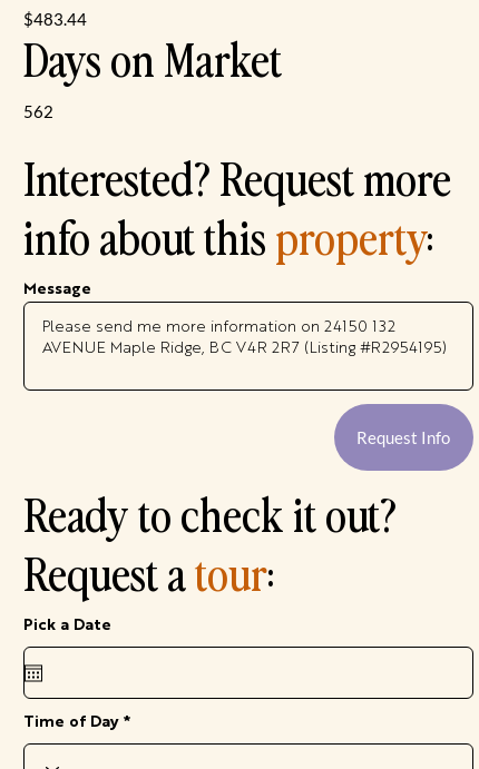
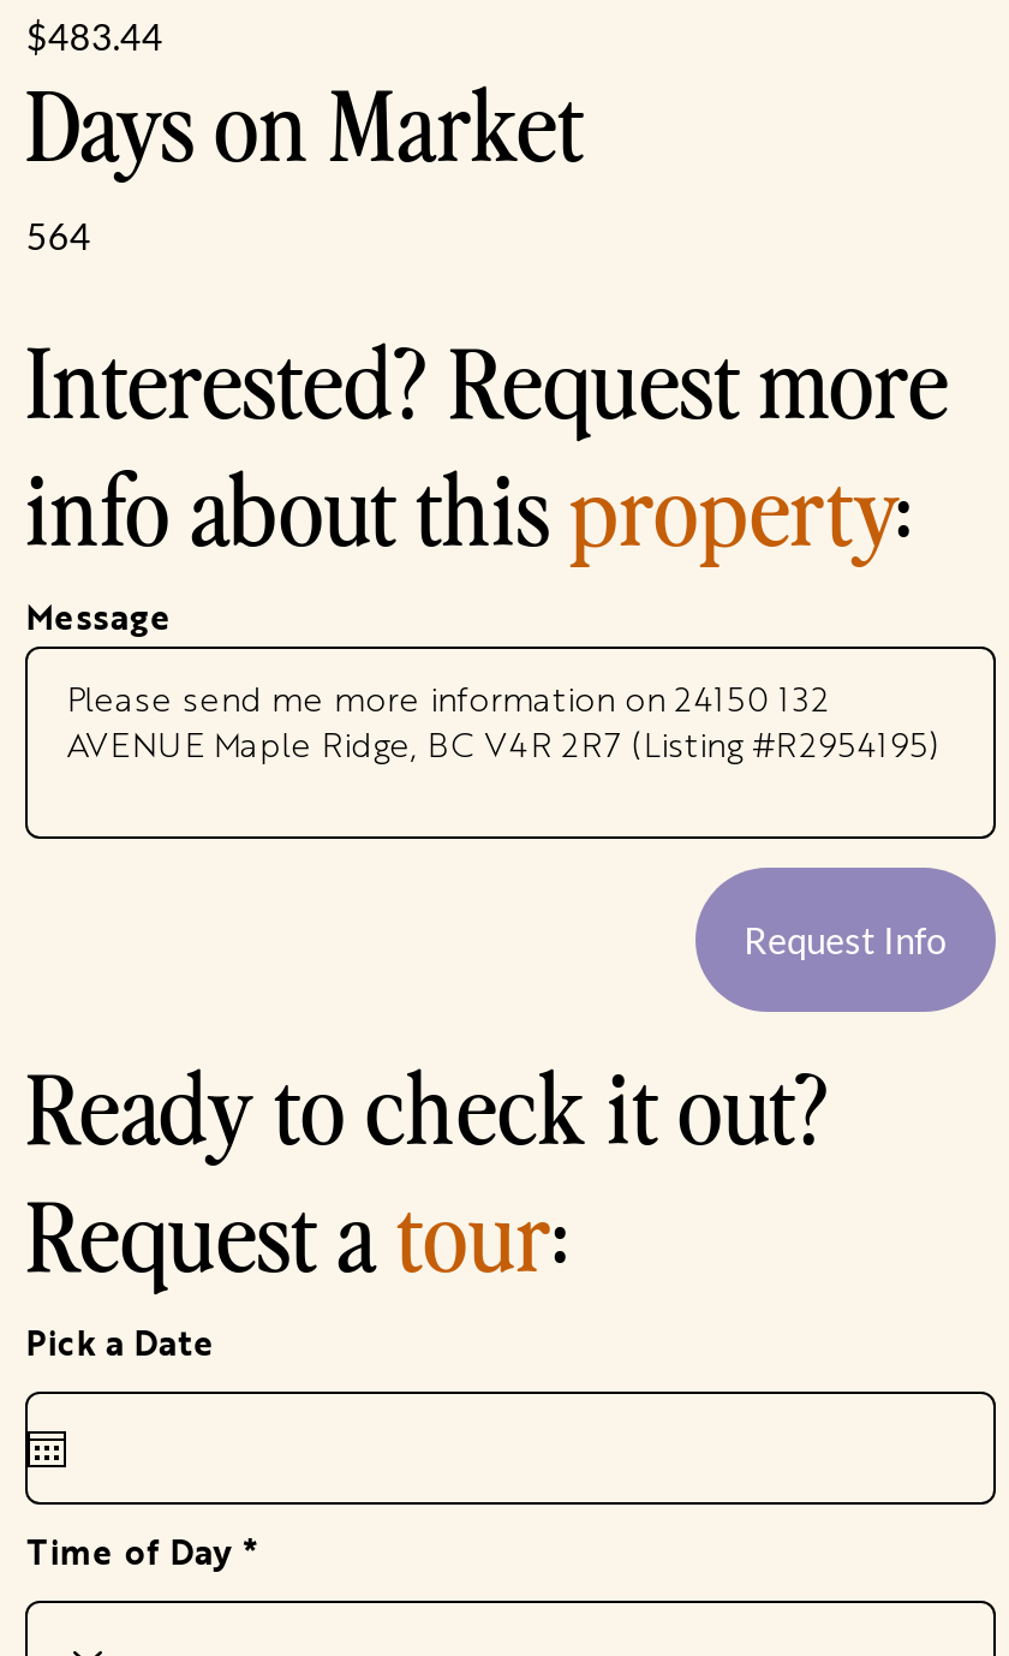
[24,101,54,121] 562 -> [26,214,91,257] 564

